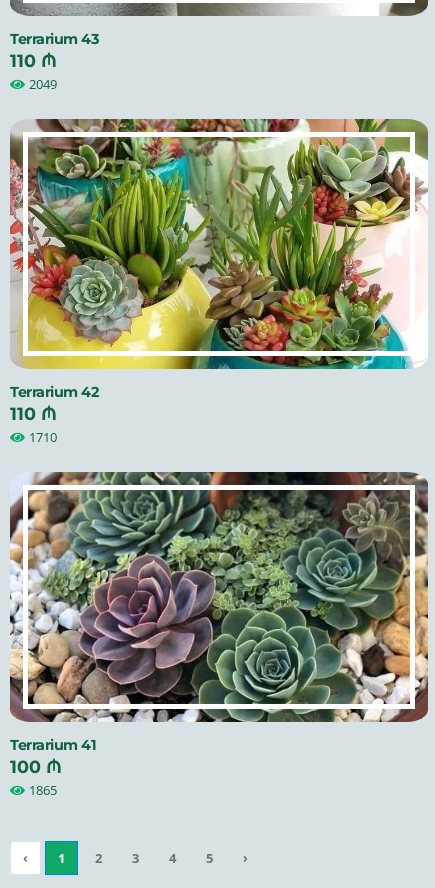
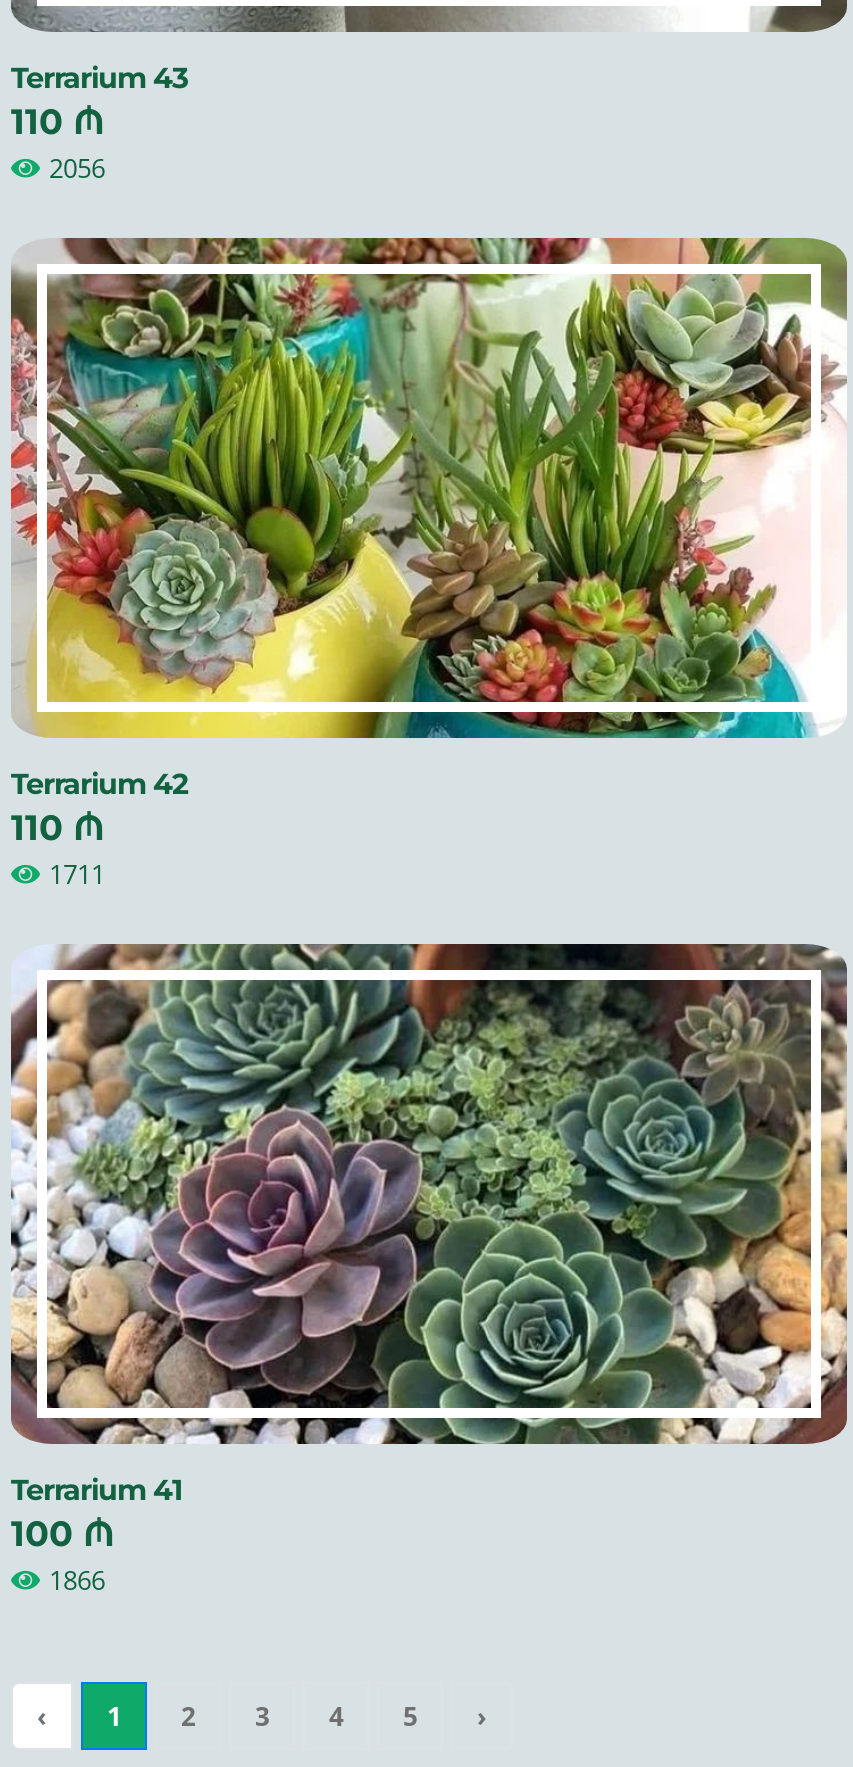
[29,75,57,93] 2049 -> [49,151,105,187] 2056
[29,428,57,446] 1710 -> [49,857,105,893] 1711
[29,781,57,799] 1865 -> [49,1563,105,1599] 1866

